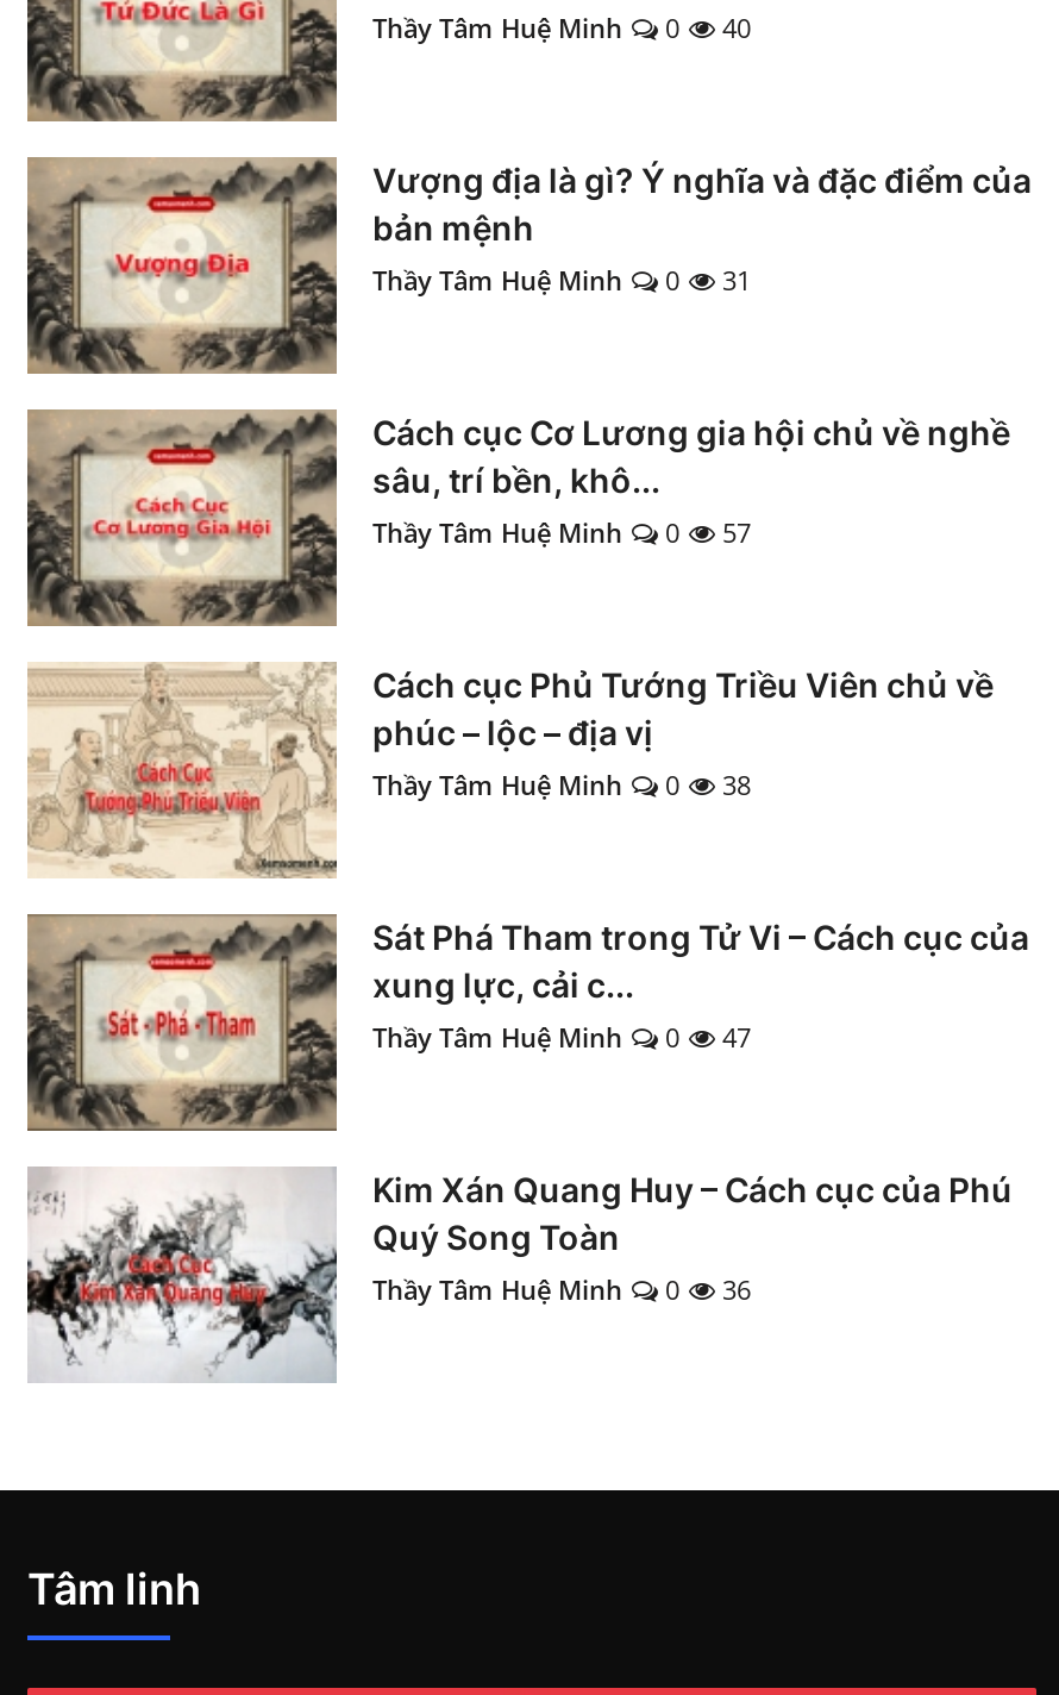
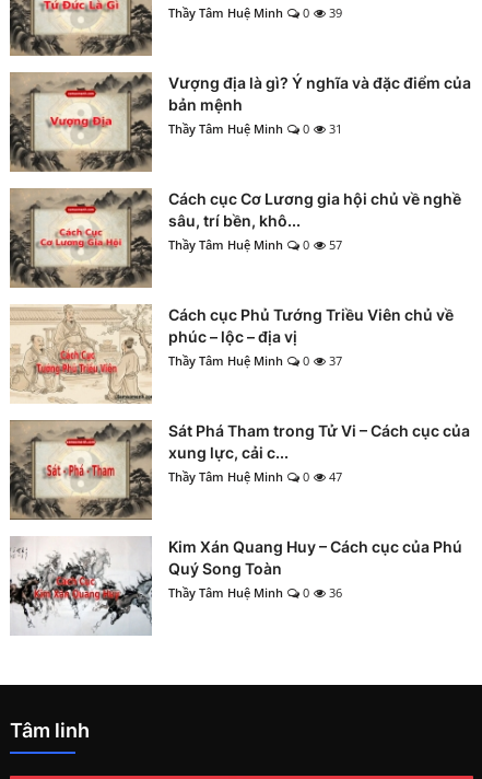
[372,9,751,45] Thầy Tâm Huệ Minh 0 40 -> [168,4,342,21] Thầy Tâm Huệ Minh 0 39
[372,766,751,802] Thầy Tâm Huệ Minh 0 38 -> [168,352,342,369] Thầy Tâm Huệ Minh 0 37

